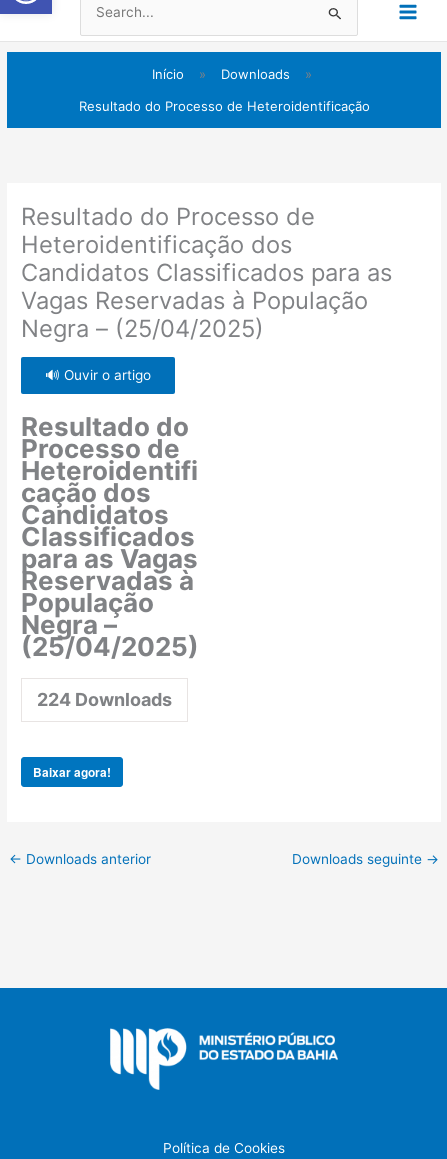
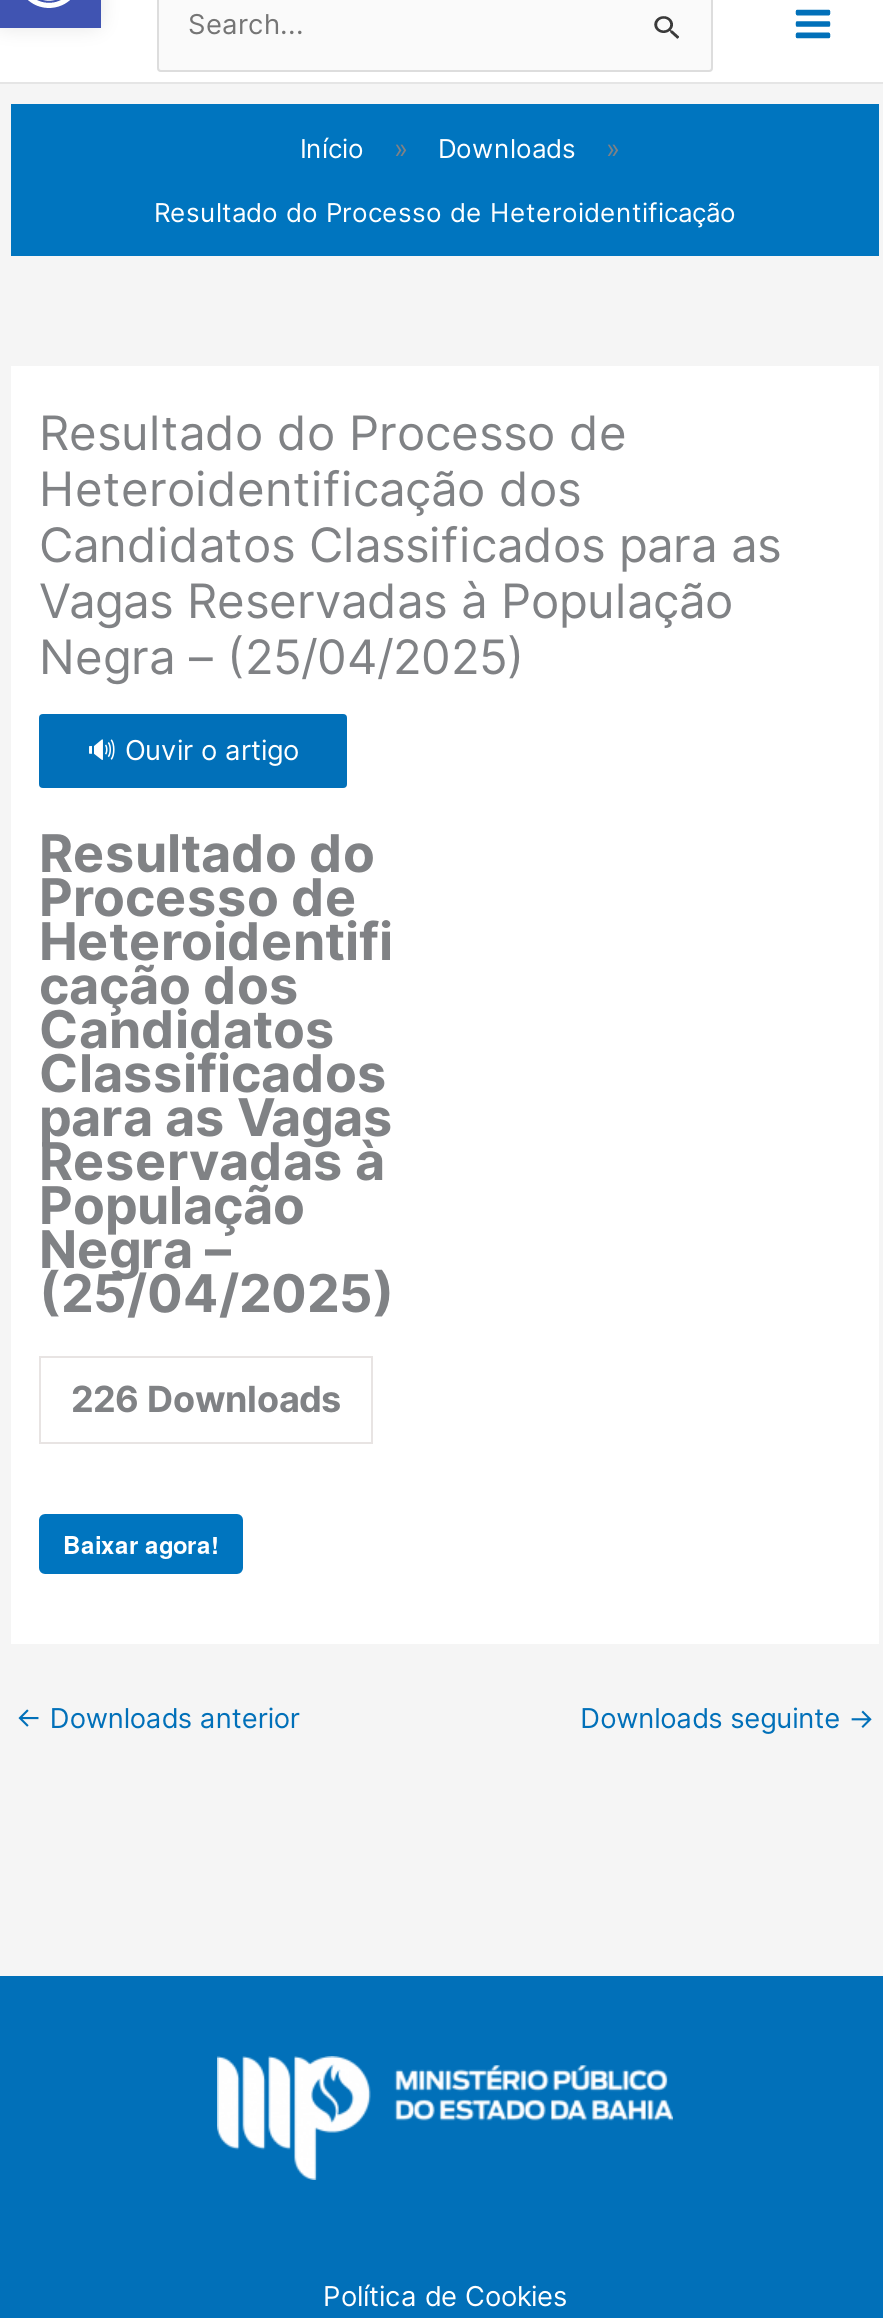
[37,689,172,710] 224 Downloads -> [71,1378,341,1420] 226 Downloads

